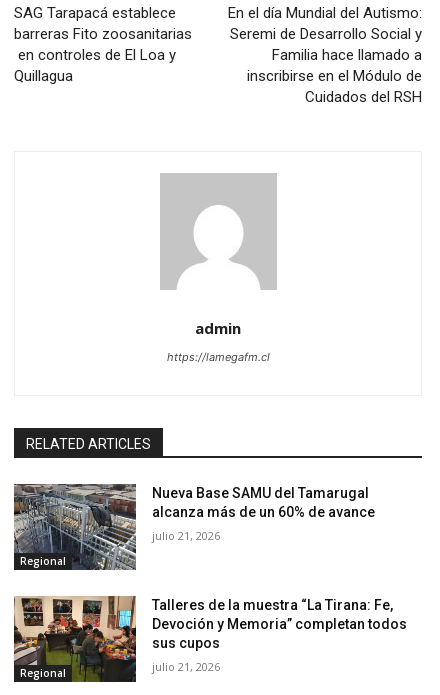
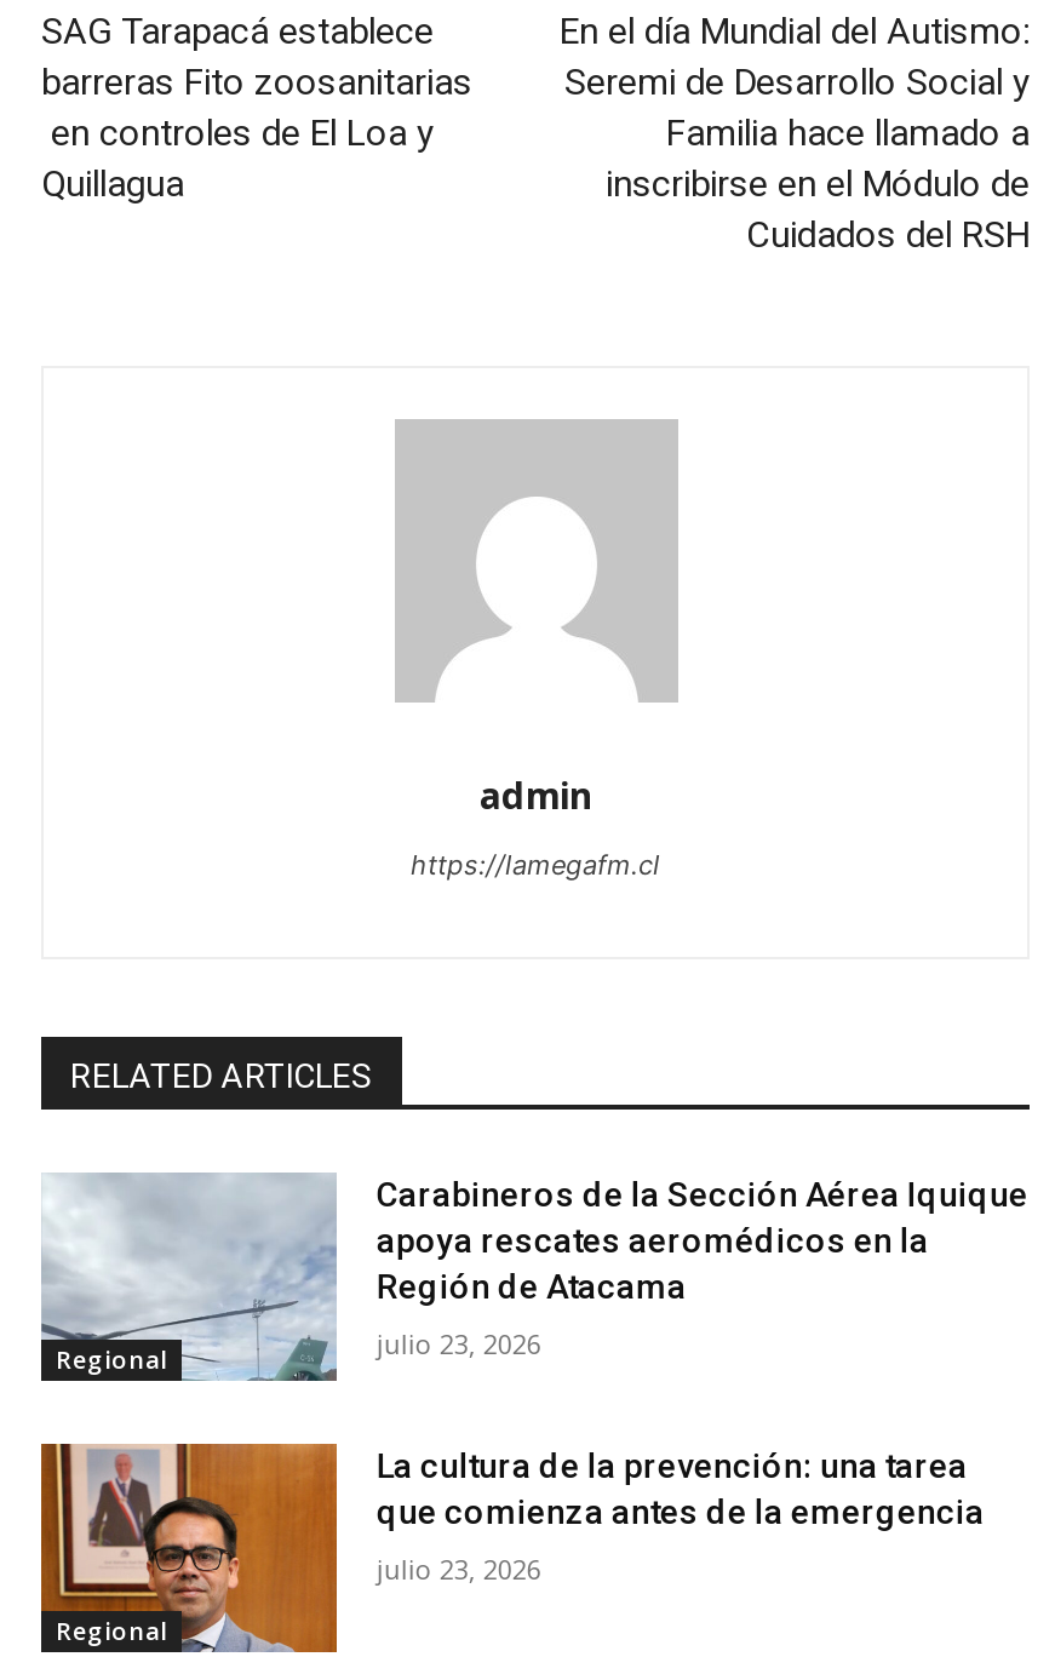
[13,483,375,571] [image] | Nueva Base SAMU del Tamarugal | alcanza más de un 60% de avance -> [41,1173,1028,1381] [image] | Carabineros de la Sección Aérea Iquique | apoya rescates aeromédicos en la | Región de Atacama
[152,528,220,543] julio 21, 2026 -> [376,1326,541,1362] julio 23, 2026
[13,595,407,683] [image] | Talleres de la muestra “La Tirana: Fe, | Devoción y Memoria” completan todos | sus cupos -> [39,1444,985,1655] [image] | La cultura de la prevención: una tarea | que comienza antes de la emergencia
[152,659,220,674] julio 21, 2026 -> [376,1550,541,1587] julio 23, 2026

